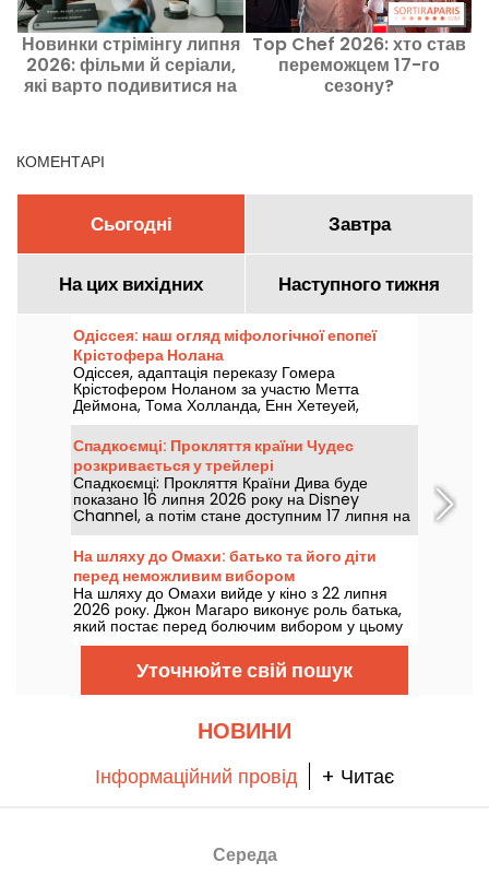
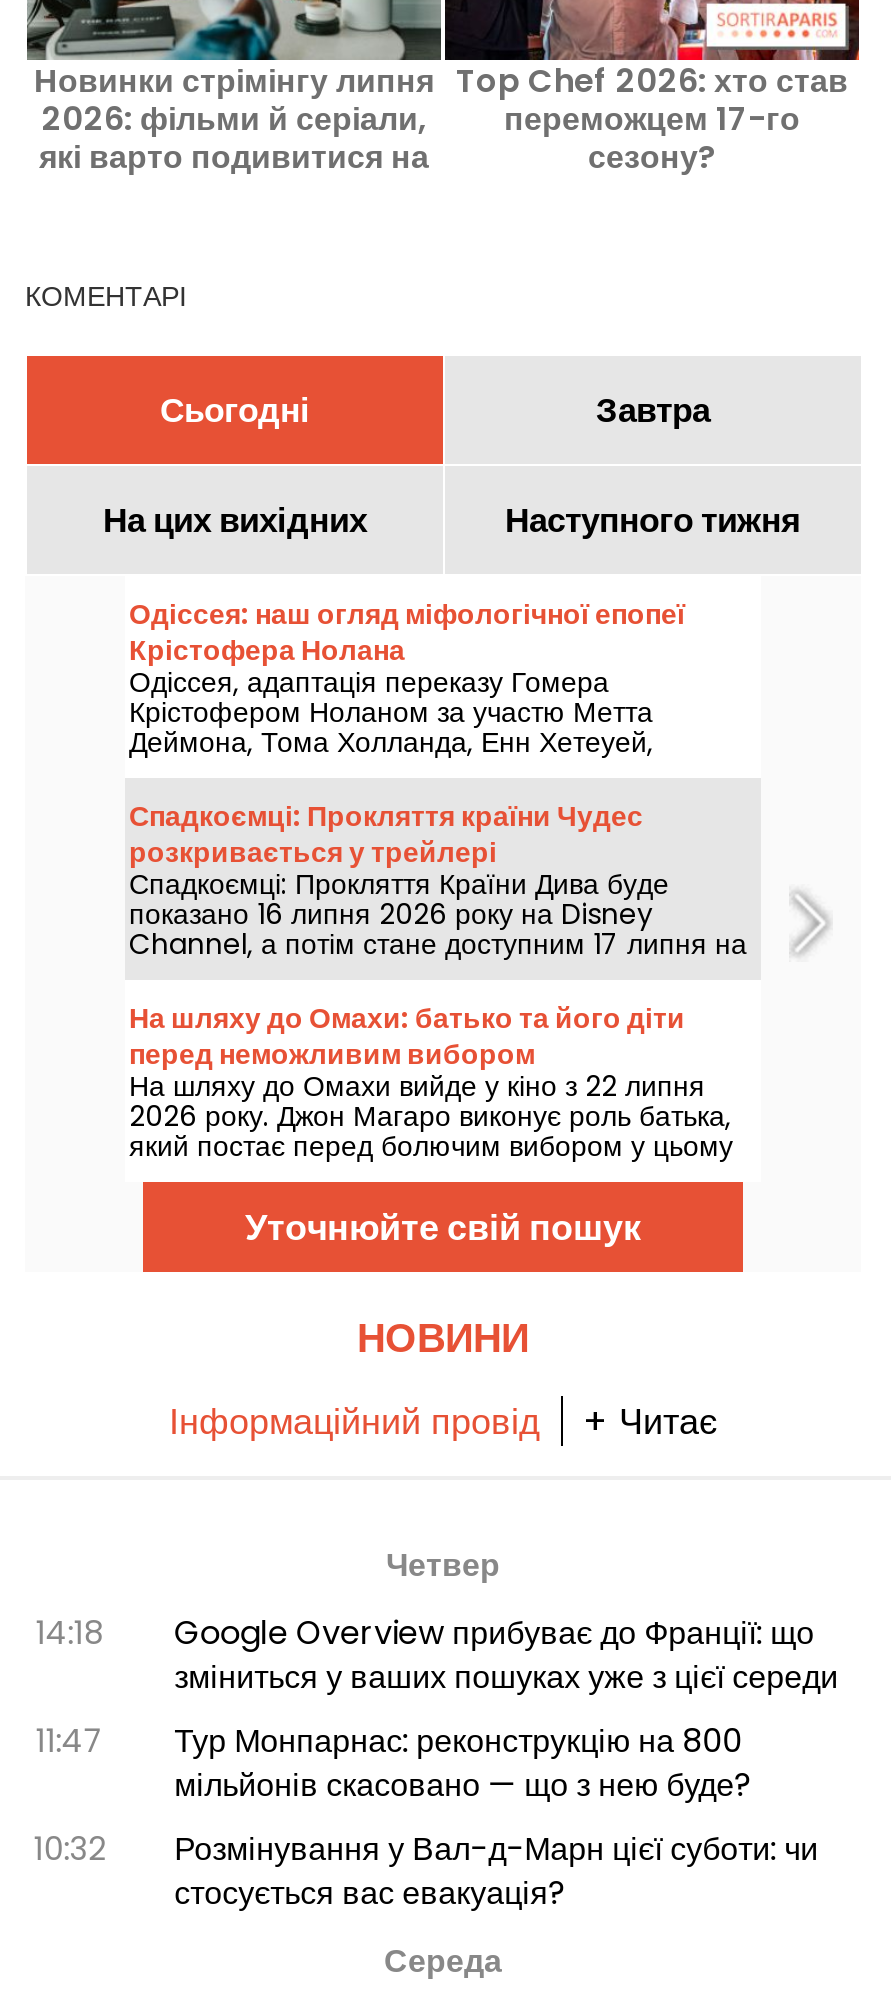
none -> [34,1541,838,1915] Четвер | 14:18 | Google Overview прибуває до Франції: що | зміниться у ваших пошуках уже з цієї середи | 11:47 | Тур Монпарнас: реконструкцію на 800 | мільйонів скасовано — що з нею буде? | 10:32 | Розмінування у Вал-д-Марн цієї суботи: чи | стосується вас евакуація?

